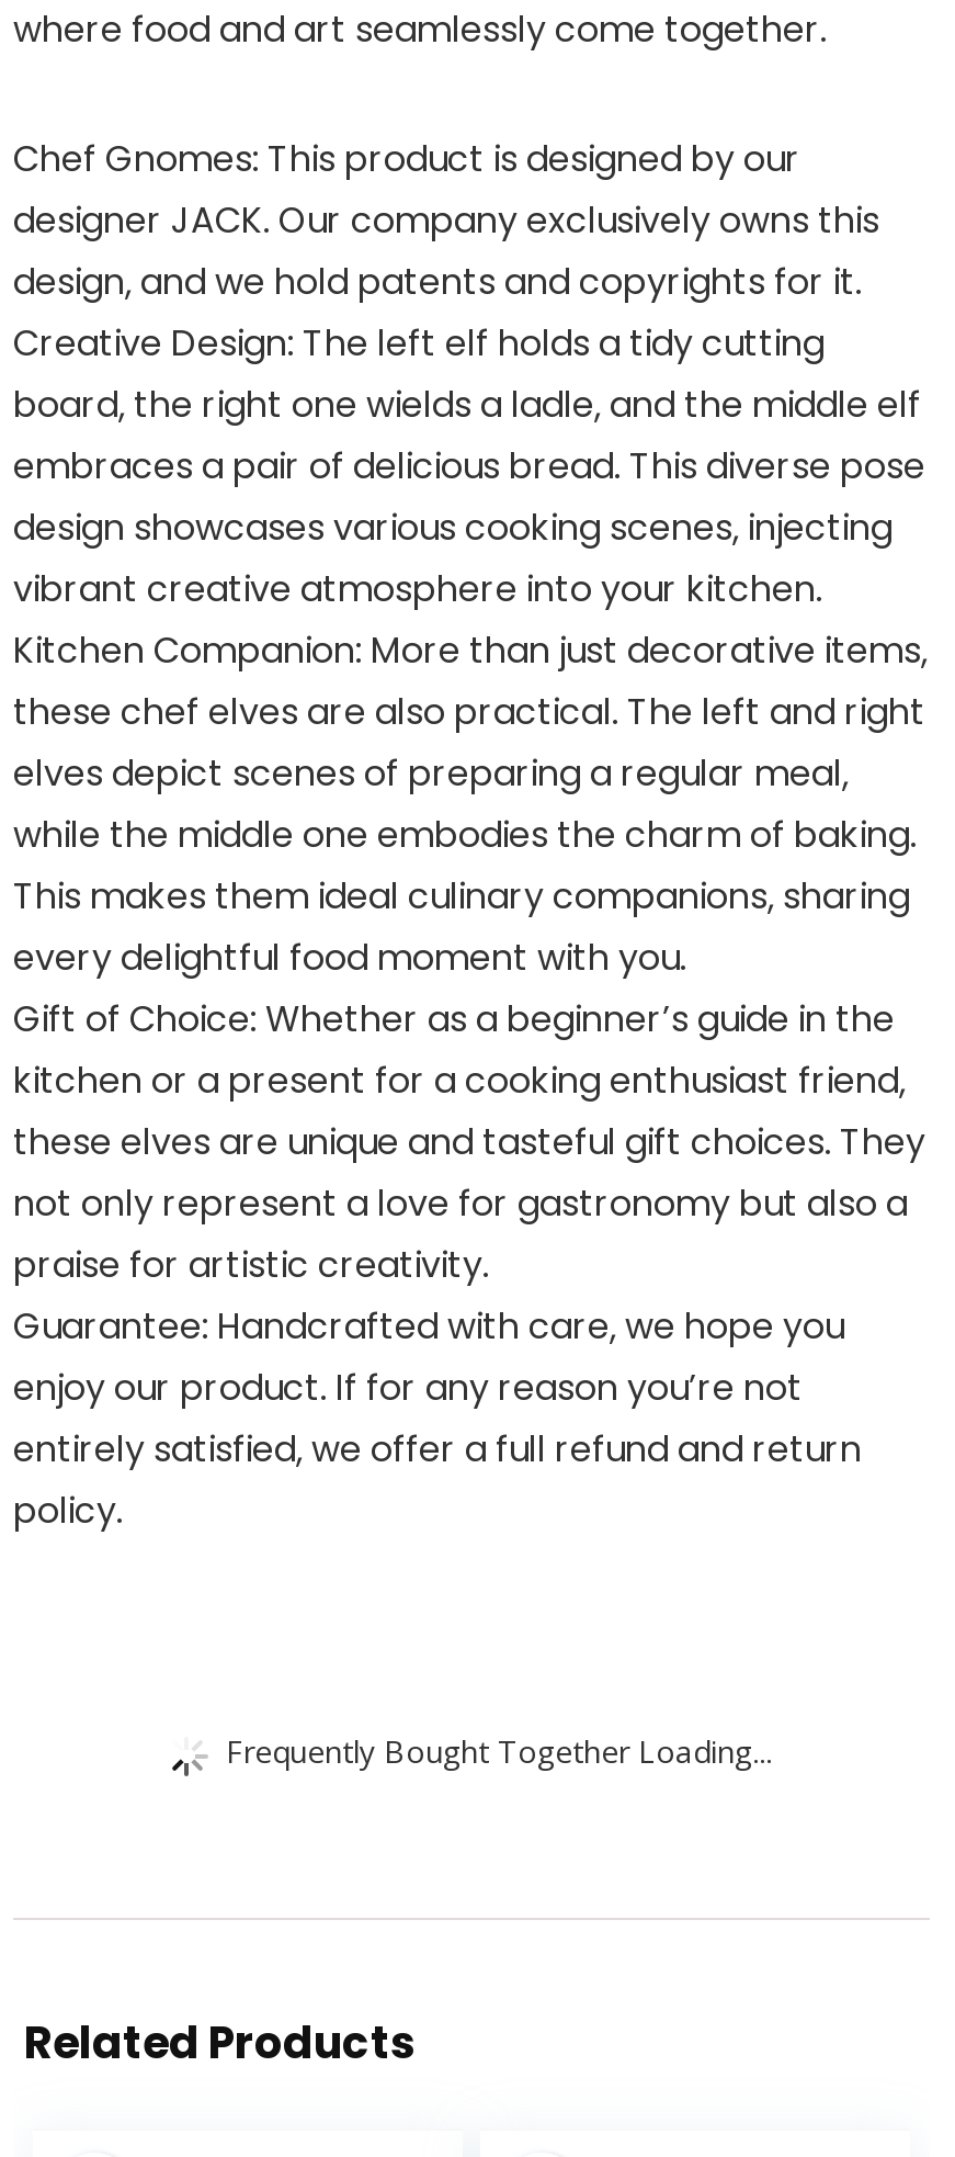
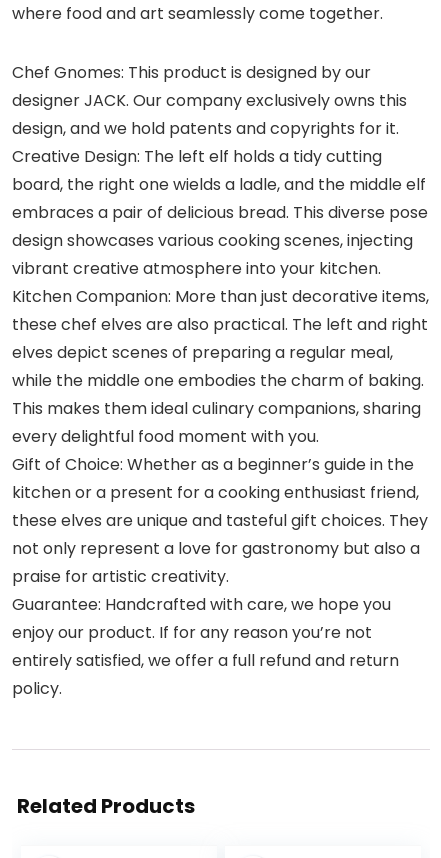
[226,1730,772,1772] Frequently Bought Together Loading... -> none

